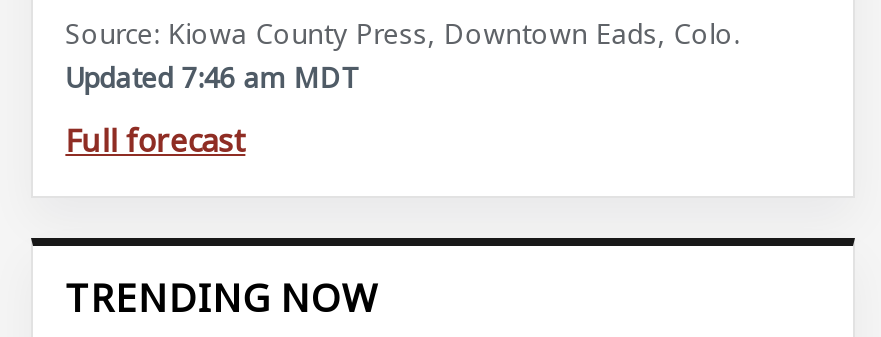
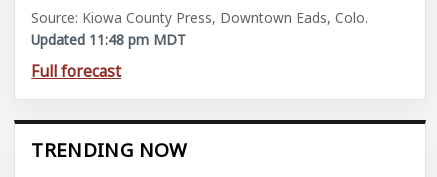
[65,58,359,96] Updated 7:46 am MDT -> [31,30,186,49] Updated 11:48 pm MDT

